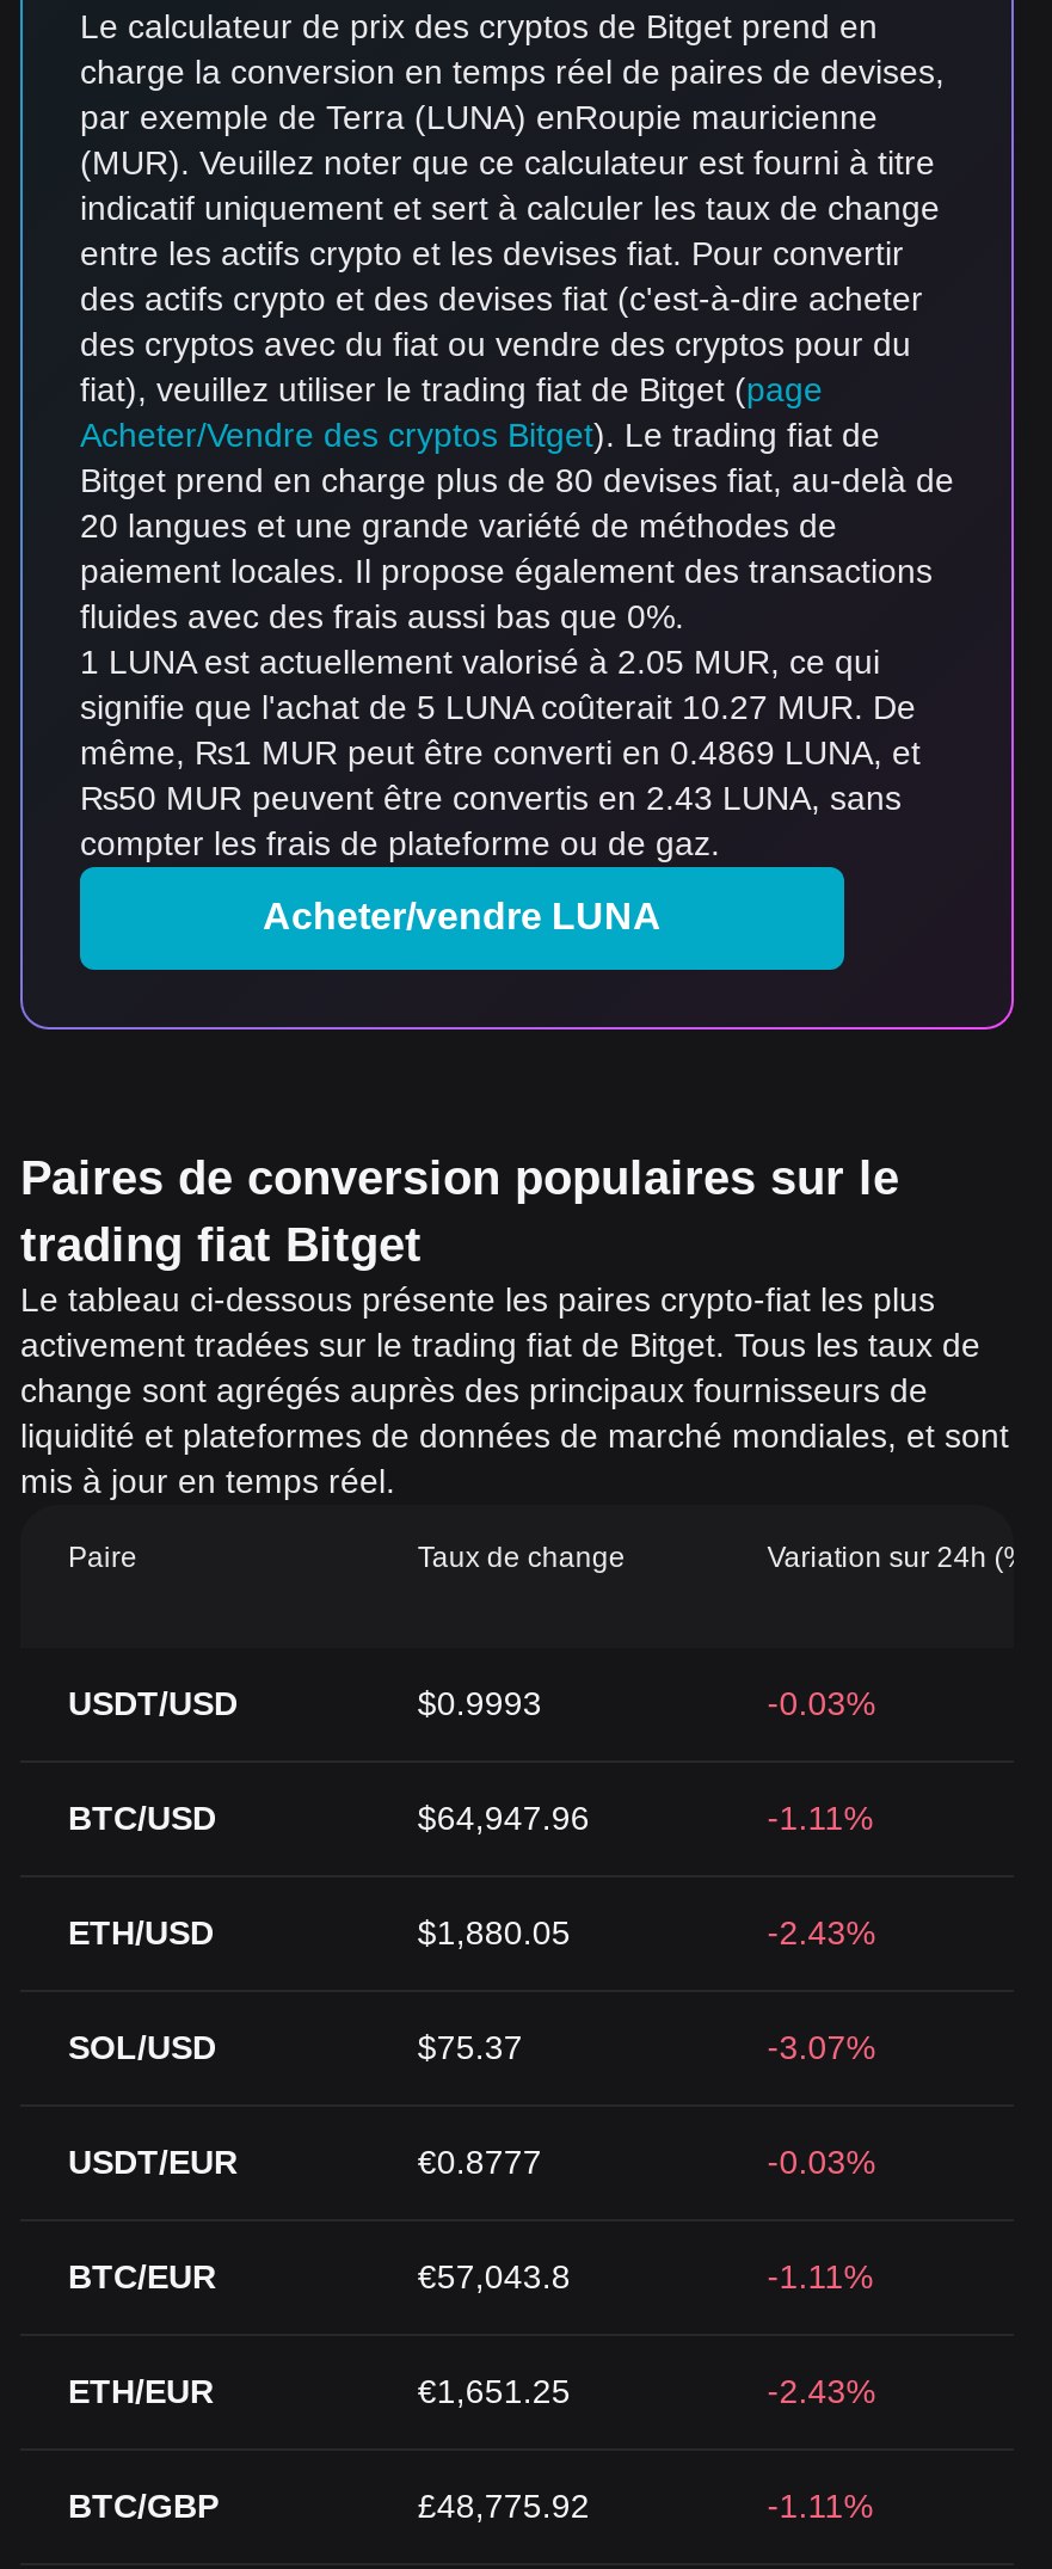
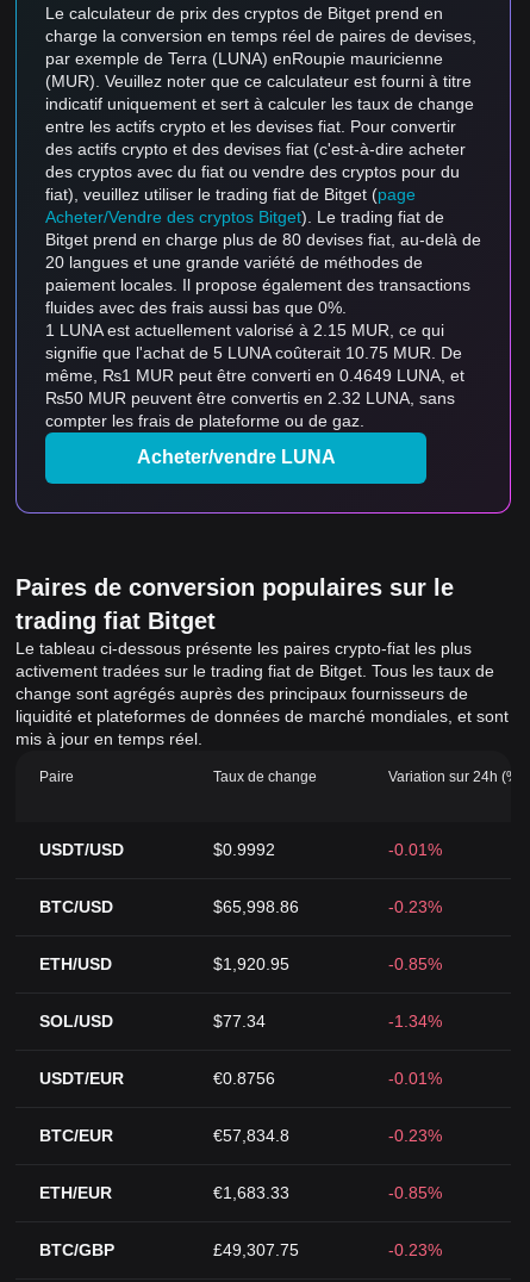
[80,643,880,681] 1 LUNA est actuellement valorisé à 2.05 MUR, ce qui -> [45,320,444,340] 1 LUNA est actuellement valorisé à 2.15 MUR, ce qui
[80,688,916,726] signifie que l'achat de 5 LUNA coûterait 10.27 MUR. De -> [45,343,462,362] signifie que l'achat de 5 LUNA coûterait 10.75 MUR. De
[80,733,921,772] même, ₨1 MUR peut être converti en 0.4869 LUNA, et -> [45,366,464,385] même, ₨1 MUR peut être converti en 0.4649 LUNA, et
[80,779,902,817] ₨50 MUR peuvent être convertis en 2.43 LUNA, sans -> [45,388,455,407] ₨50 MUR peuvent être convertis en 2.32 LUNA, sans
[418,1684,542,1722] $0.9993 -> [214,840,276,859] $0.9992
[767,1684,875,1722] -0.03% -> [388,840,442,859] -0.01%
[418,1799,590,1837] $64,947.96 -> [214,897,299,916] $65,998.86
[767,1799,872,1837] -1.11% -> [388,897,442,916] -0.23%
[418,1913,571,1952] $1,880.05 -> [214,954,290,973] $1,920.95
[767,1913,875,1952] -2.43% -> [388,954,442,973] -0.85%
[418,2028,523,2066] $75.37 -> [214,1012,266,1031] $77.34
[767,2028,875,2066] -3.07% -> [388,1012,442,1031] -1.34%
[418,2143,542,2181] €0.8777 -> [214,1069,276,1088] €0.8756
[767,2143,875,2181] -0.03% -> [388,1069,442,1088] -0.01%
[418,2257,571,2295] €57,043.8 -> [214,1126,290,1145] €57,834.8
[767,2257,872,2295] -1.11% -> [388,1126,442,1145] -0.23%
[418,2372,571,2410] €1,651.25 -> [214,1183,290,1202] €1,683.33
[767,2372,875,2410] -2.43% -> [388,1183,442,1202] -0.85%
[418,2487,590,2525] £48,775.92 -> [214,1240,299,1259] £49,307.75
[767,2487,872,2525] -1.11% -> [388,1240,442,1259] -0.23%

